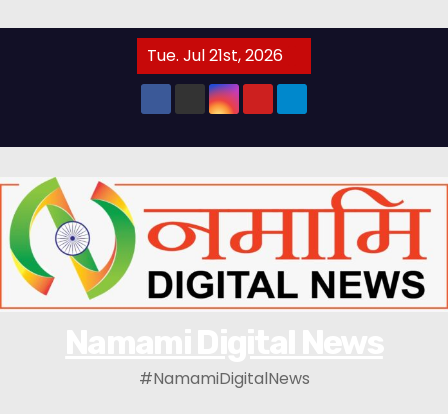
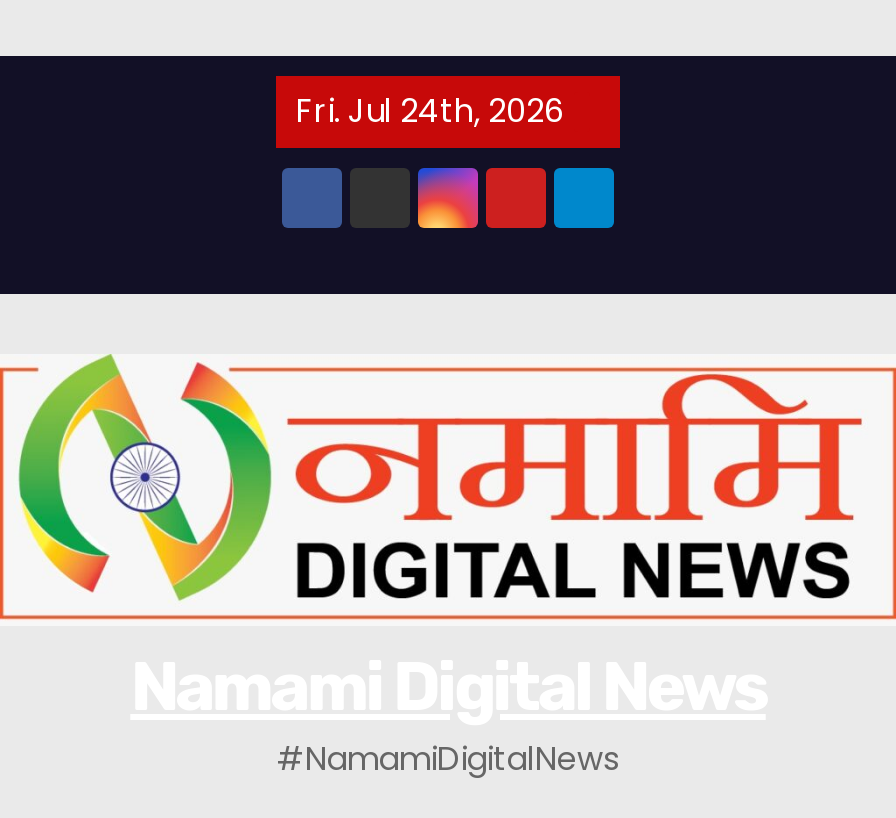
[147,44,283,67] Tue. Jul 21st, 2026 -> [296,88,564,134] Fri. Jul 24th, 2026

